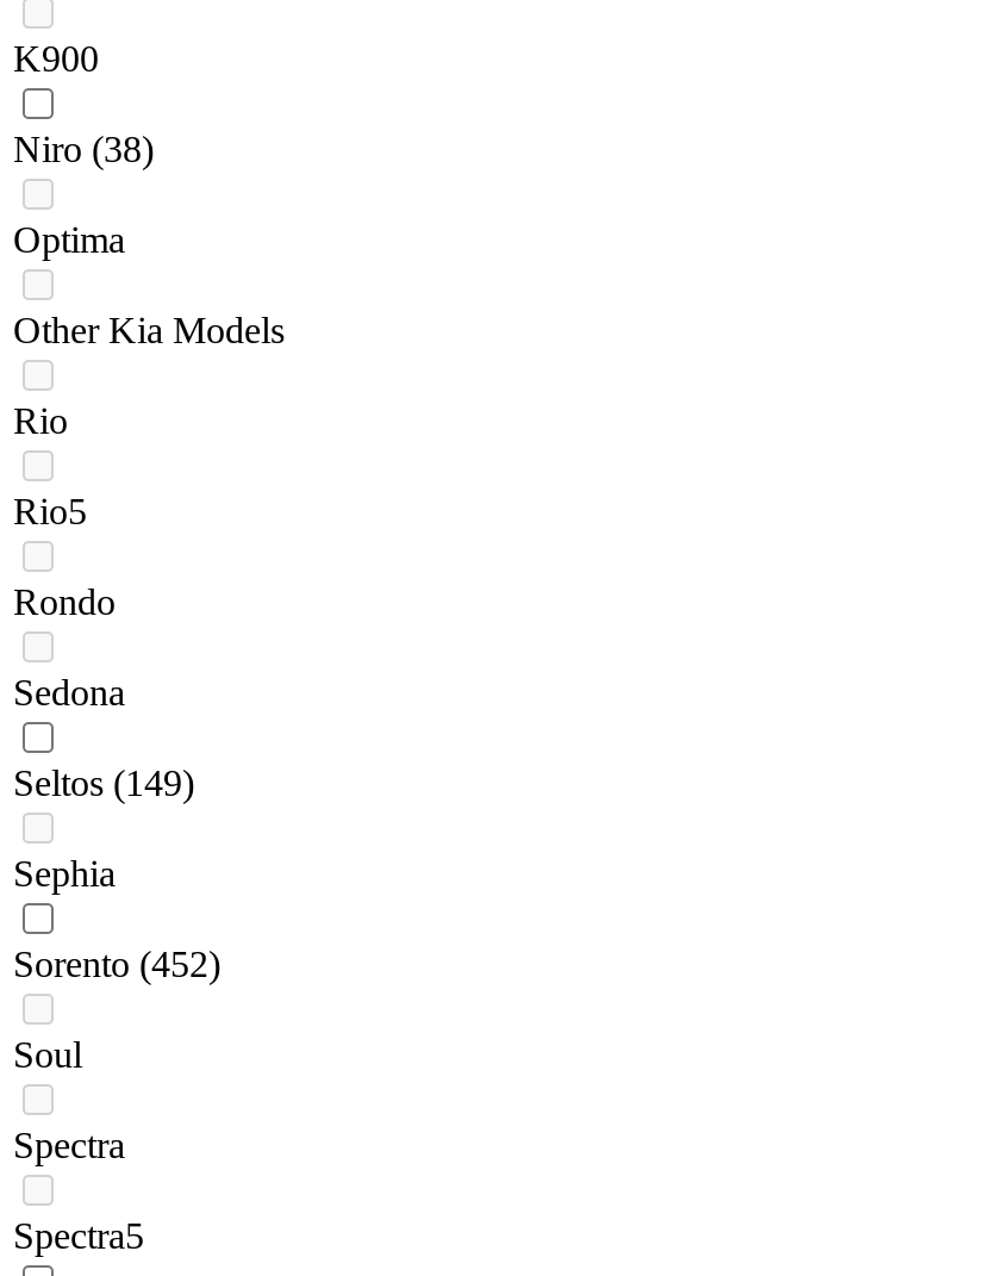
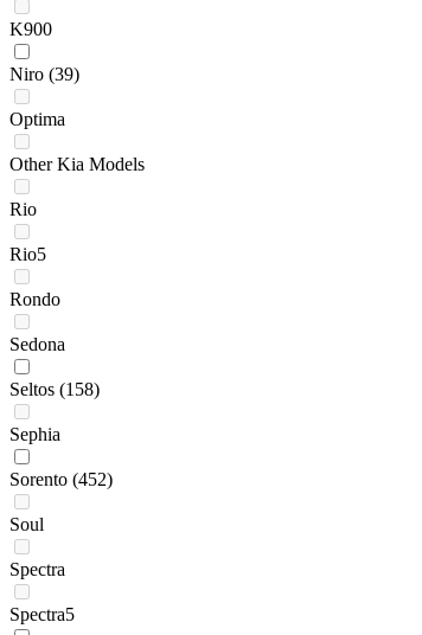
[13,130,154,170] Niro (38) -> [9,64,79,85] Niro (39)
[13,763,194,804] Seltos (149) -> [9,380,100,400] Seltos (158)

